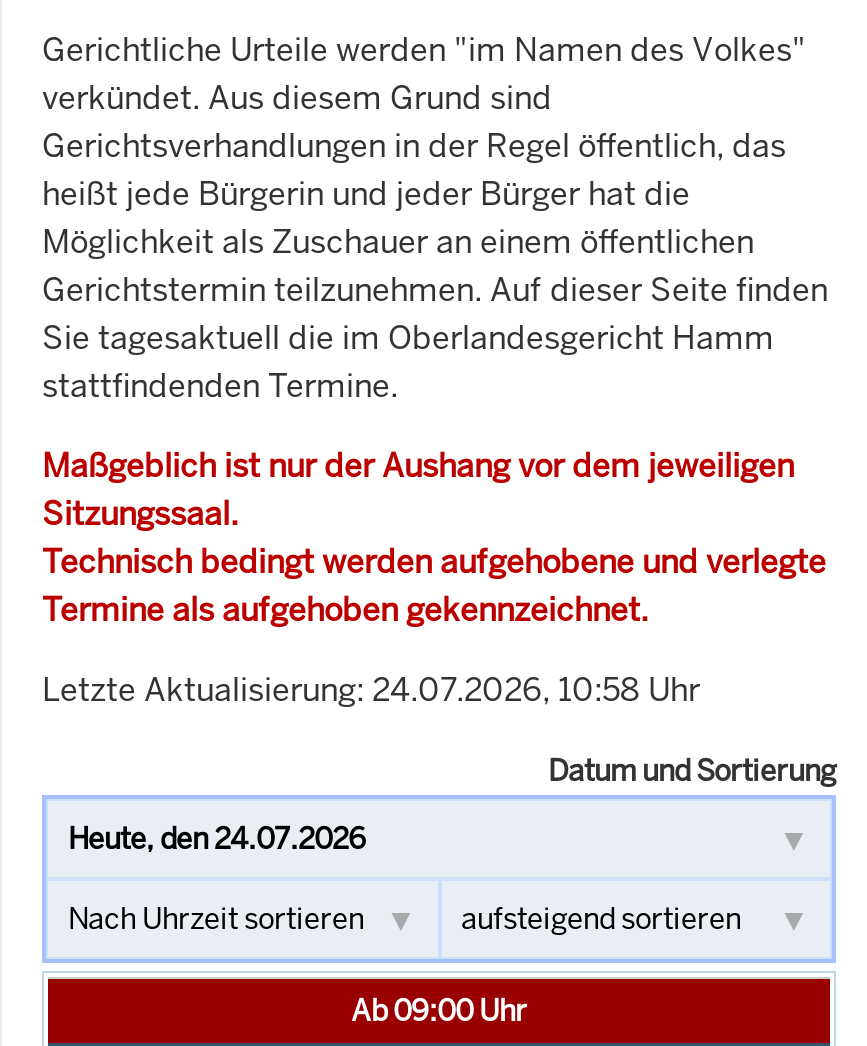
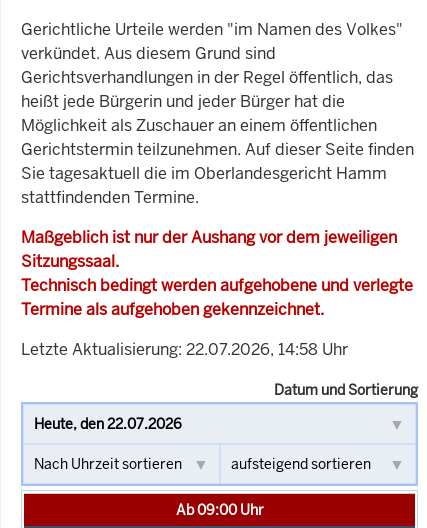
[42,668,700,710] Letzte Aktualisierung: 24.07.2026, 10:58 Uhr -> [21,339,348,360] Letzte Aktualisierung: 22.07.2026, 14:58 Uhr

